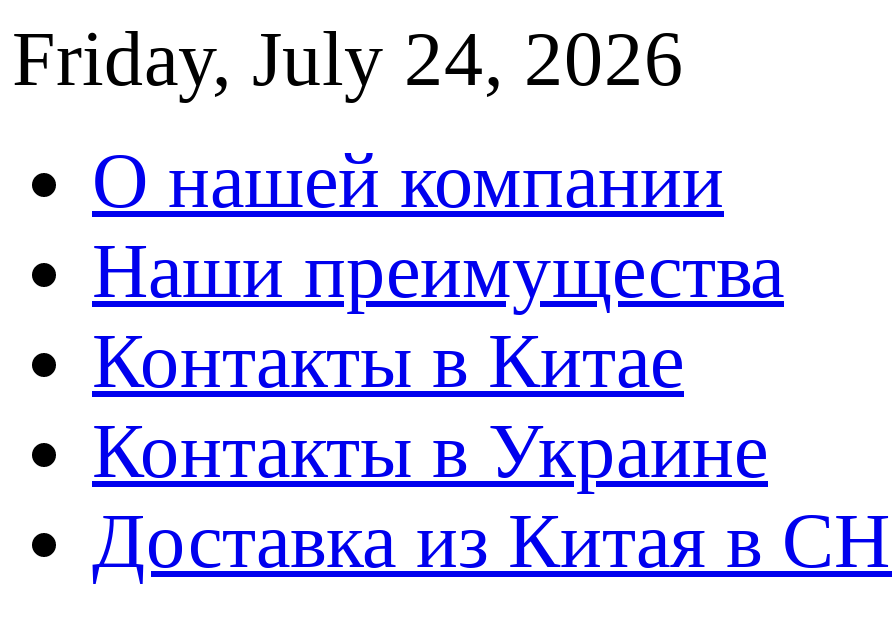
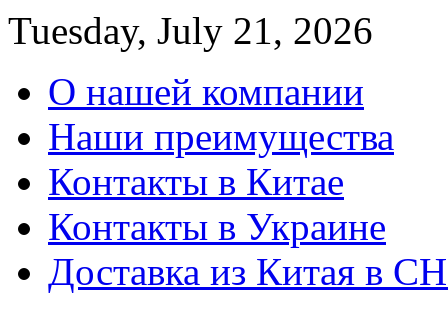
[12,15,684,101] Friday, July 24, 2026 -> [8,9,373,52] Tuesday, July 21, 2026

